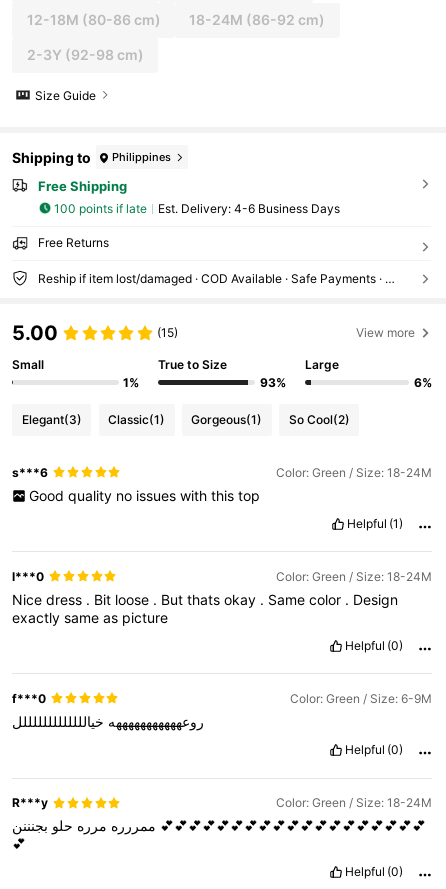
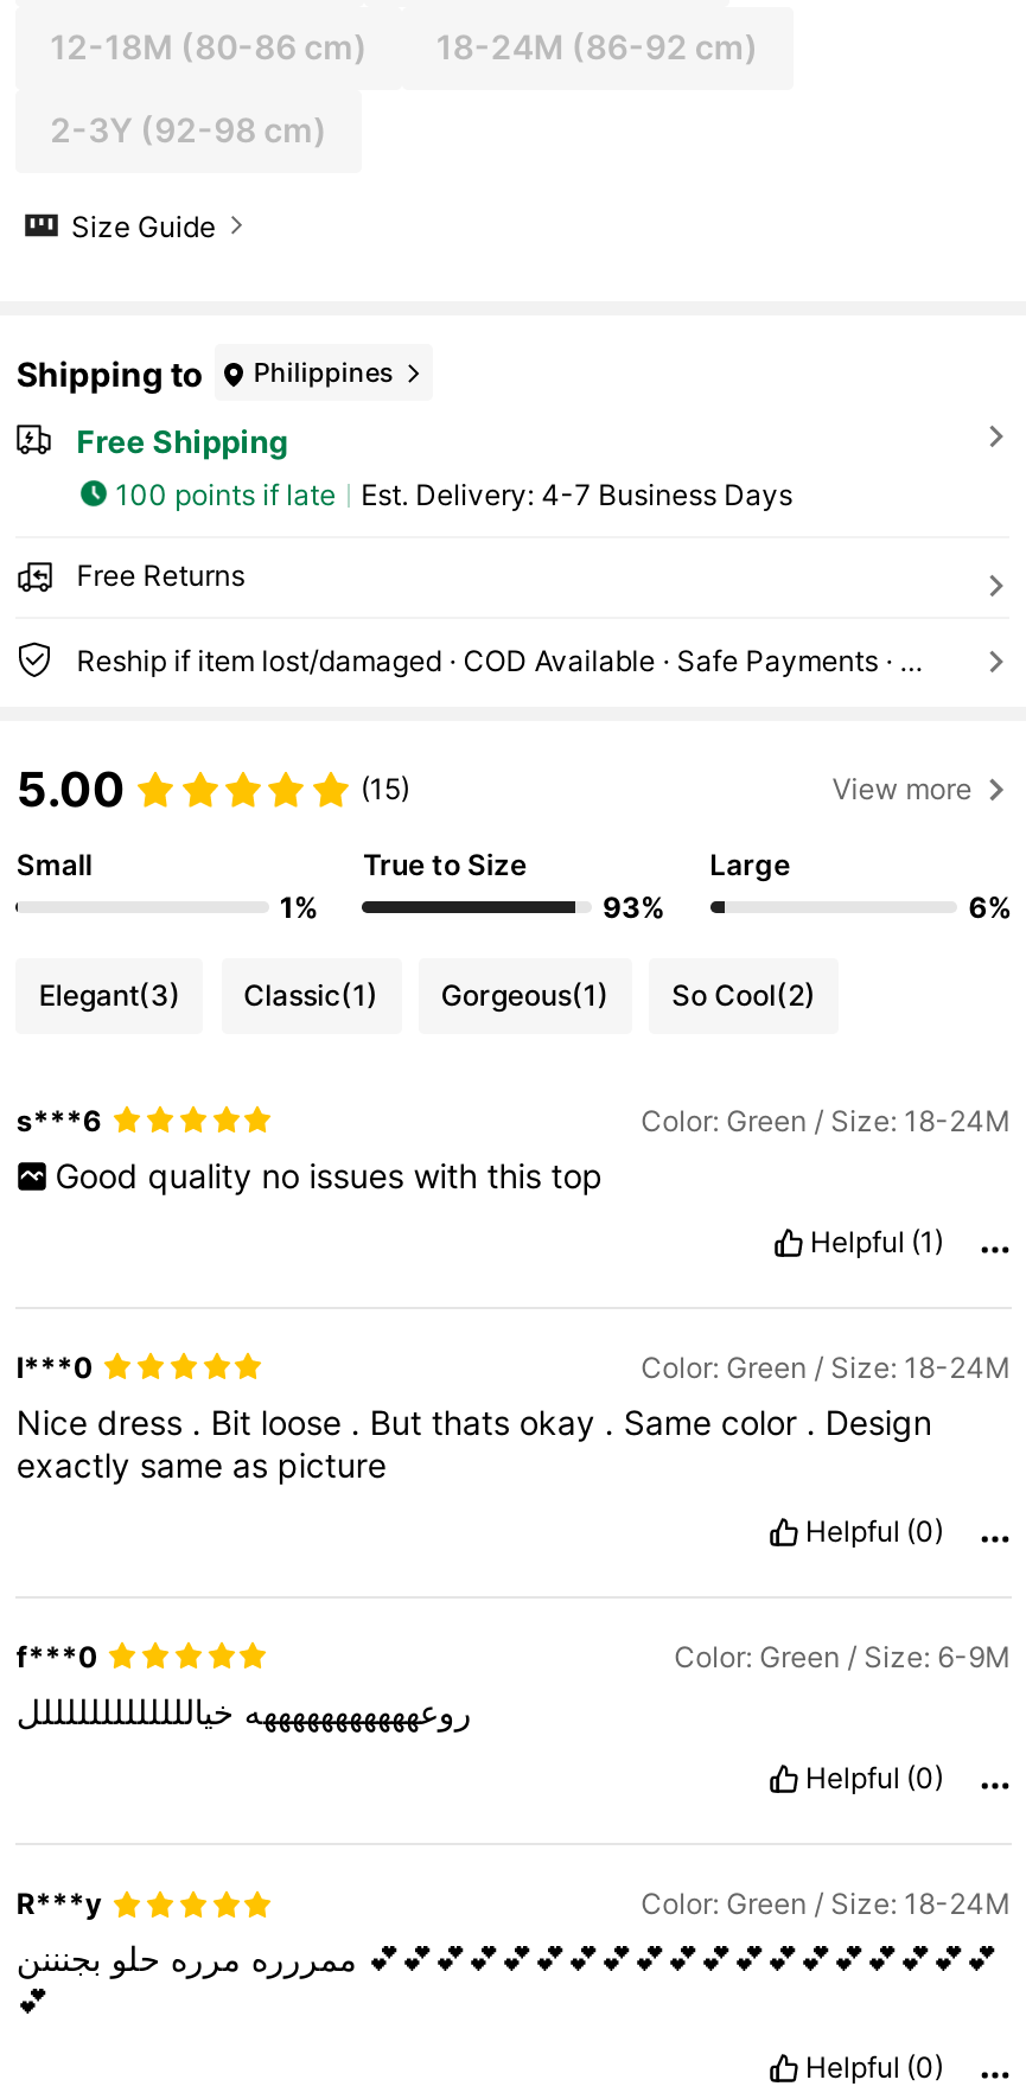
[158,201,340,216] Est. Delivery: 4-6 Business Days -> [361,476,793,512] Est. Delivery: 4-7 Business Days

